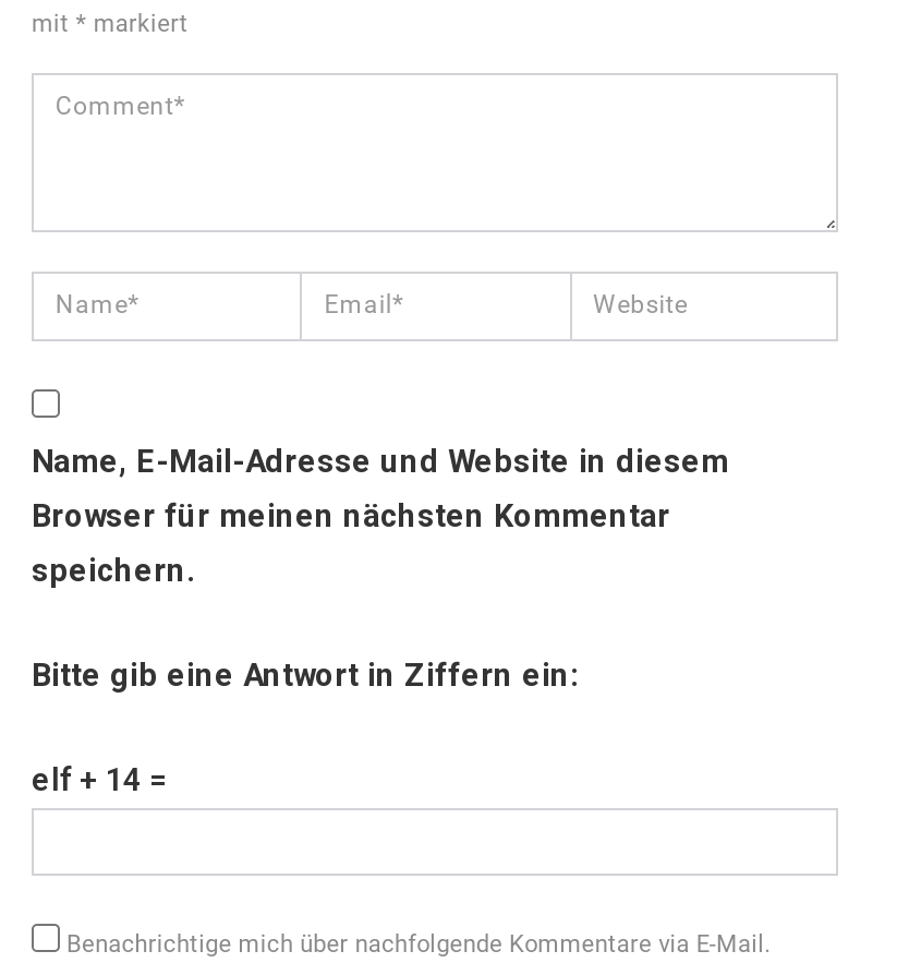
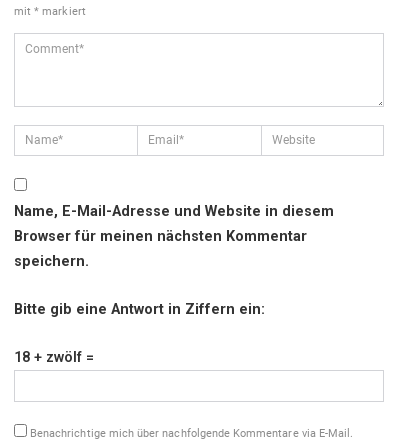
[32,762,167,799] elf + 14 = -> [14,349,94,366] 18 + zwölf =

